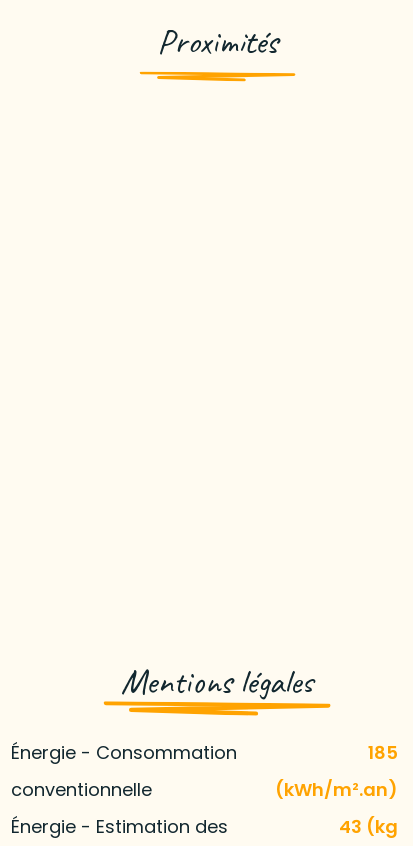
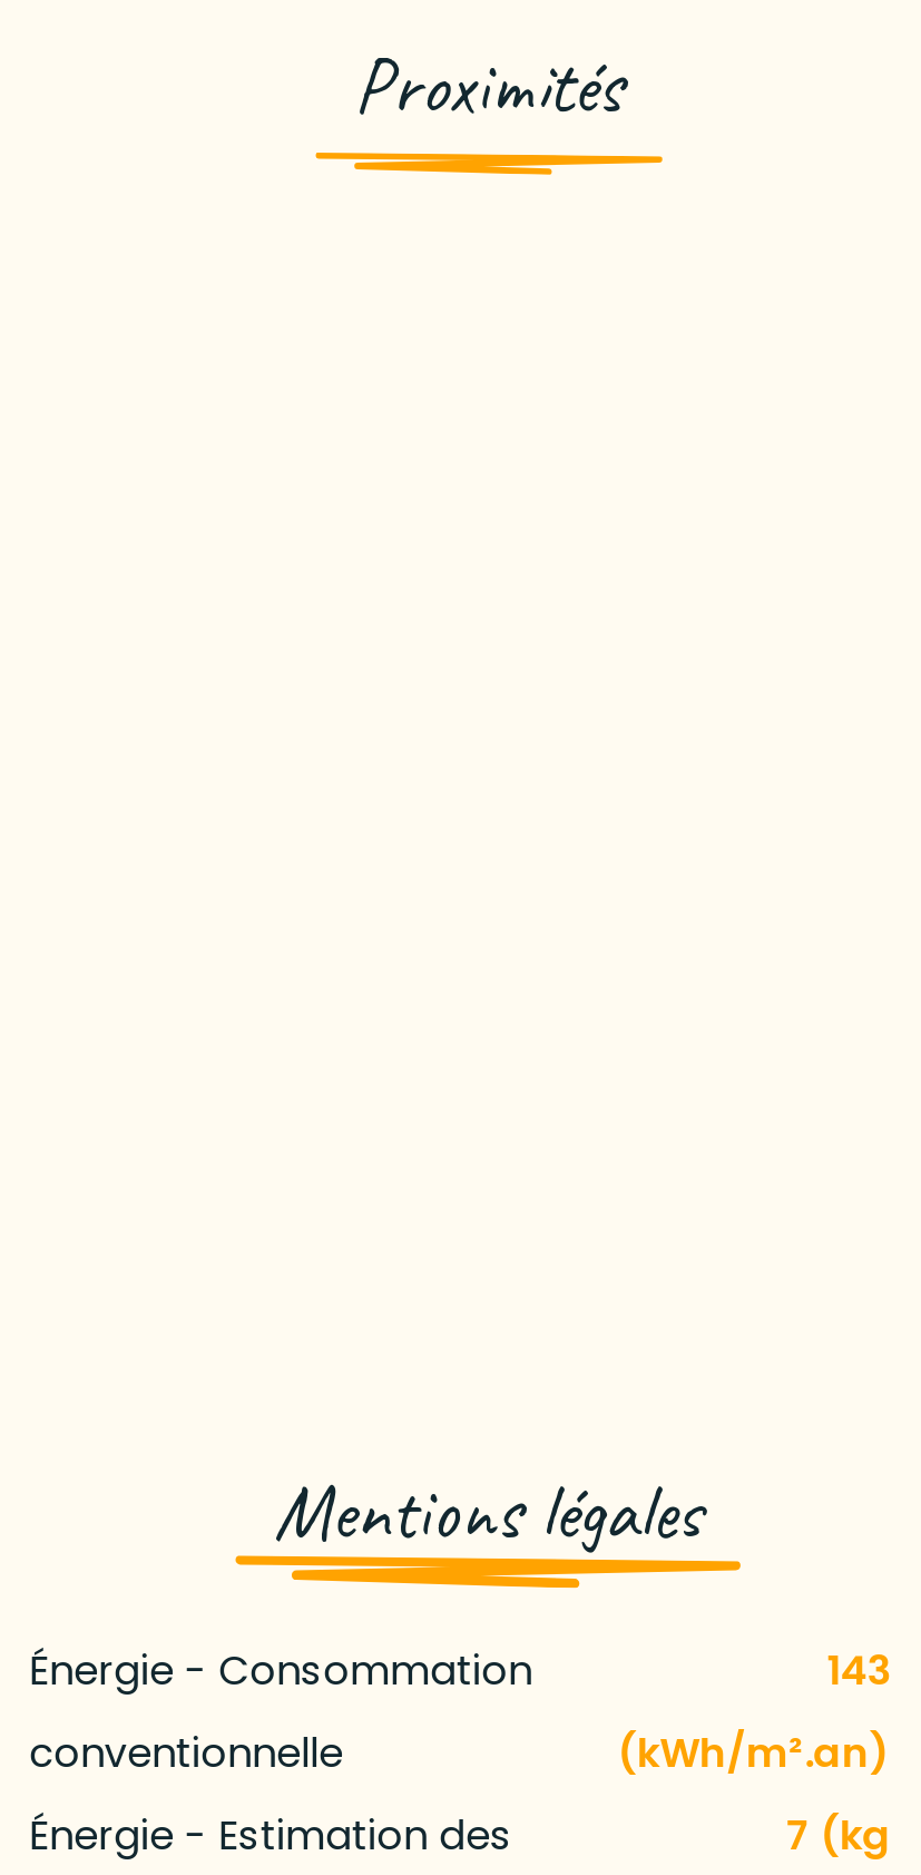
[368,740,398,765] 185 -> [827,1643,891,1699] 143
[339,814,398,839] 43 (kg -> [786,1808,891,1863] 7 (kg

